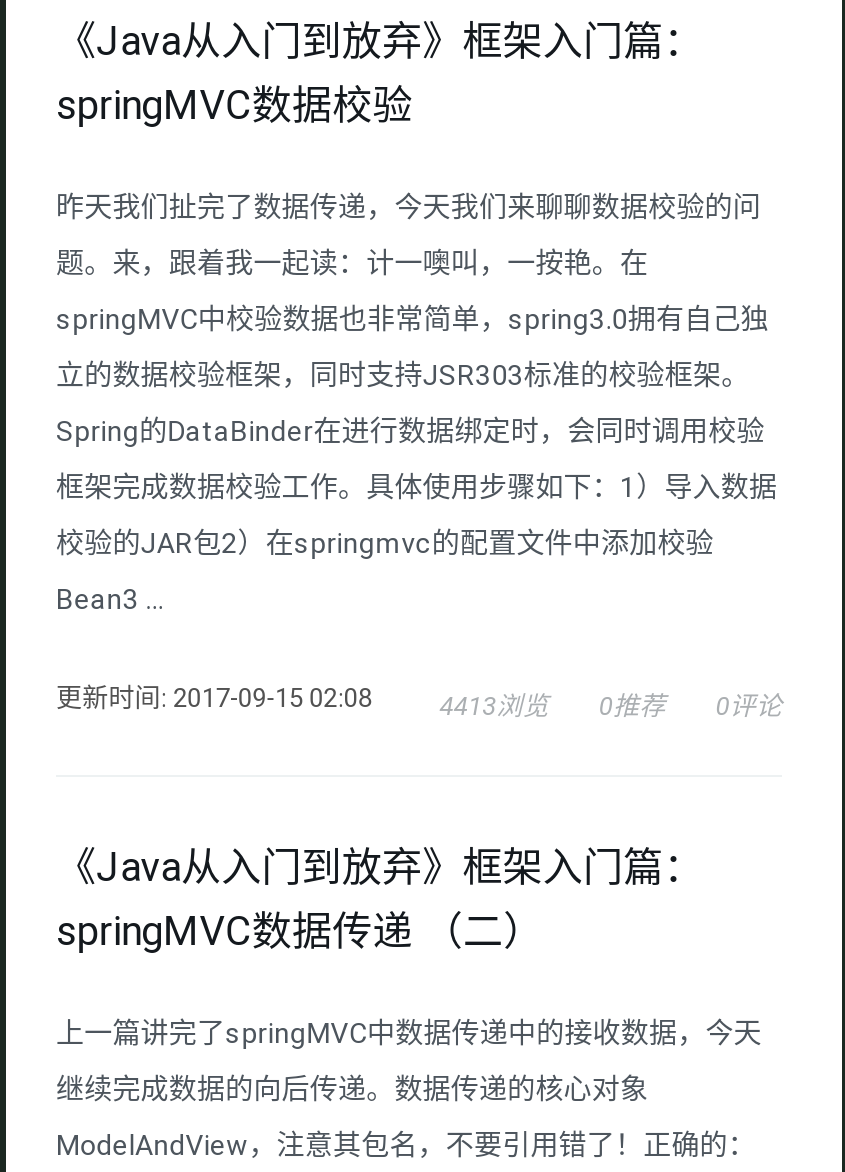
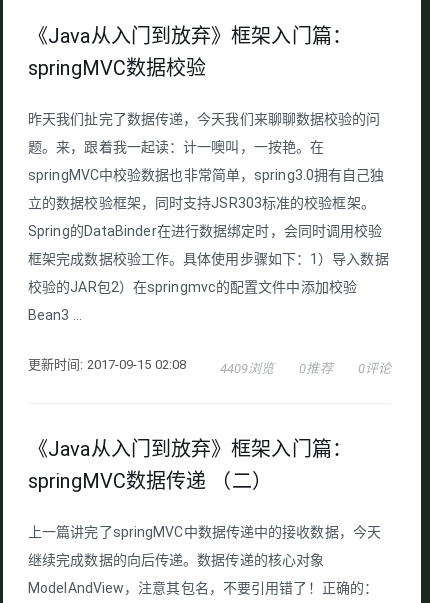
[440,691,549,721] 4413浏览 -> [220,361,274,376] 4409浏览

